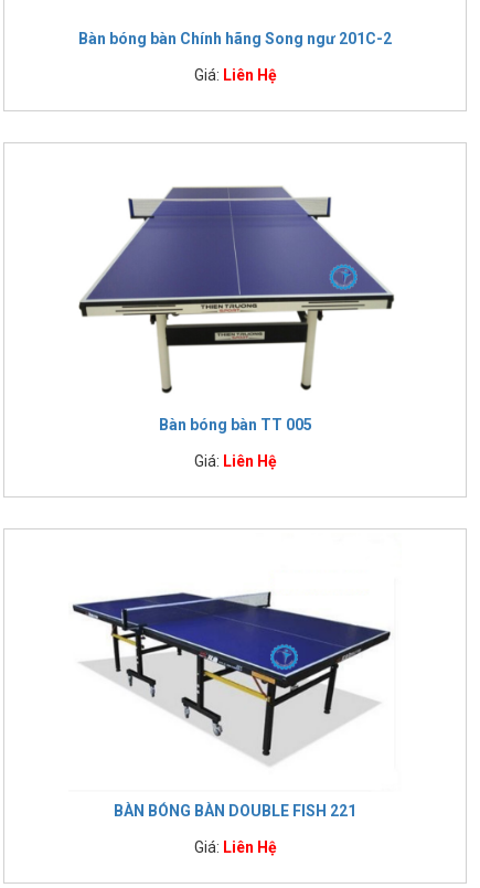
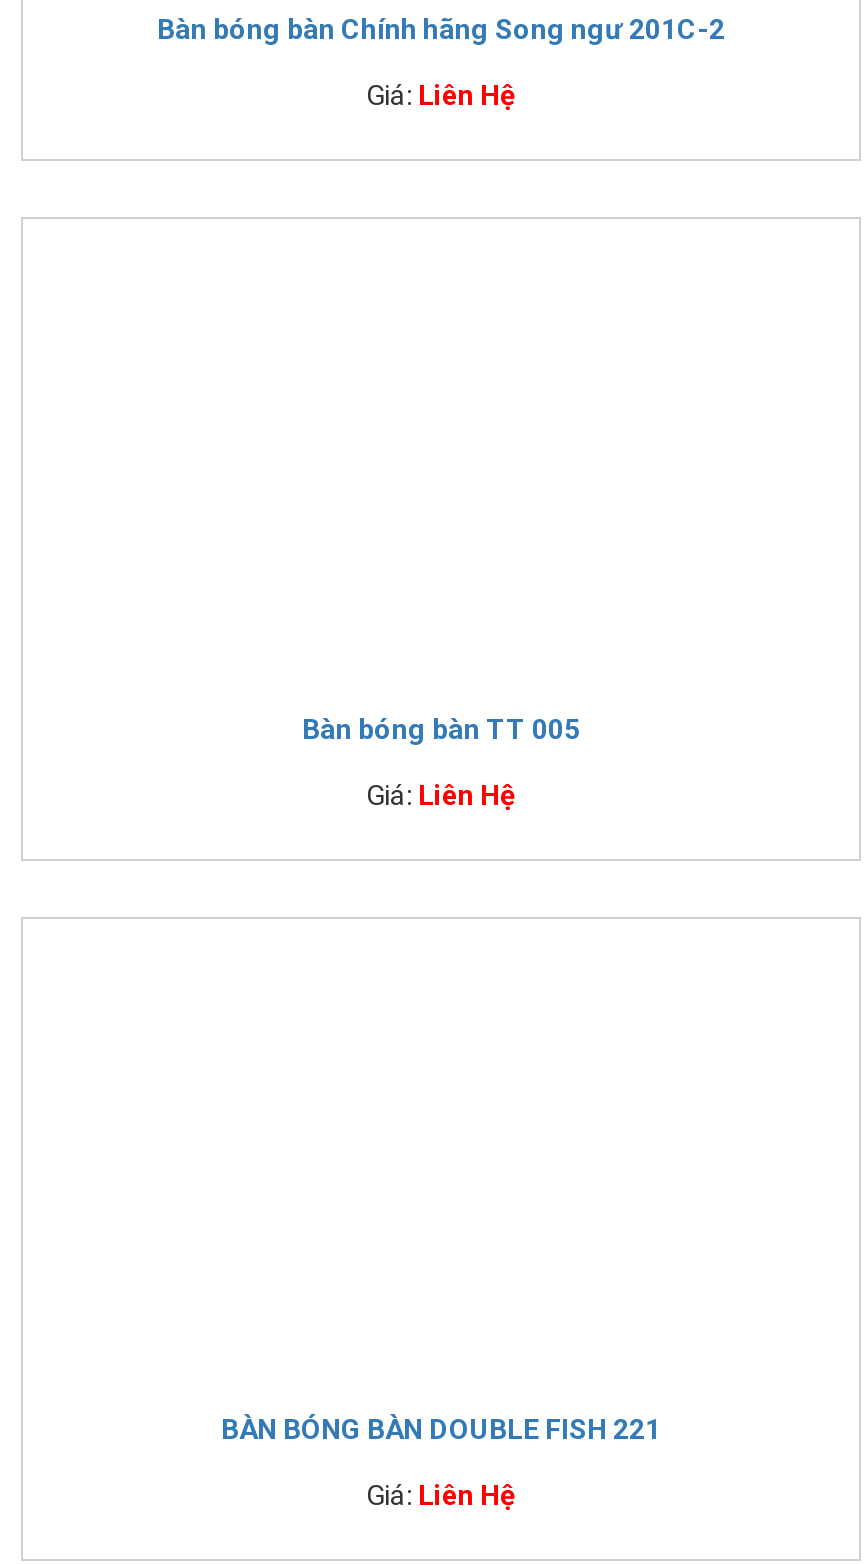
[77,185,395,394] [image] -> none
[72,590,392,766] [image] -> none

